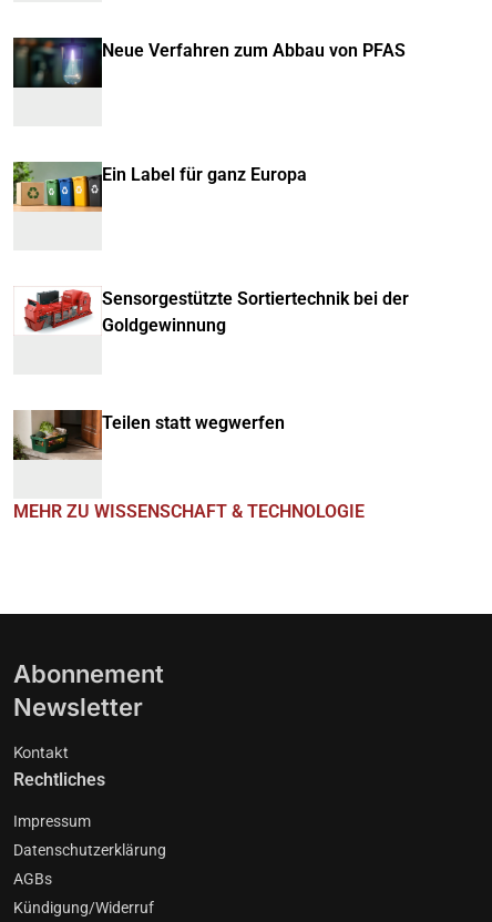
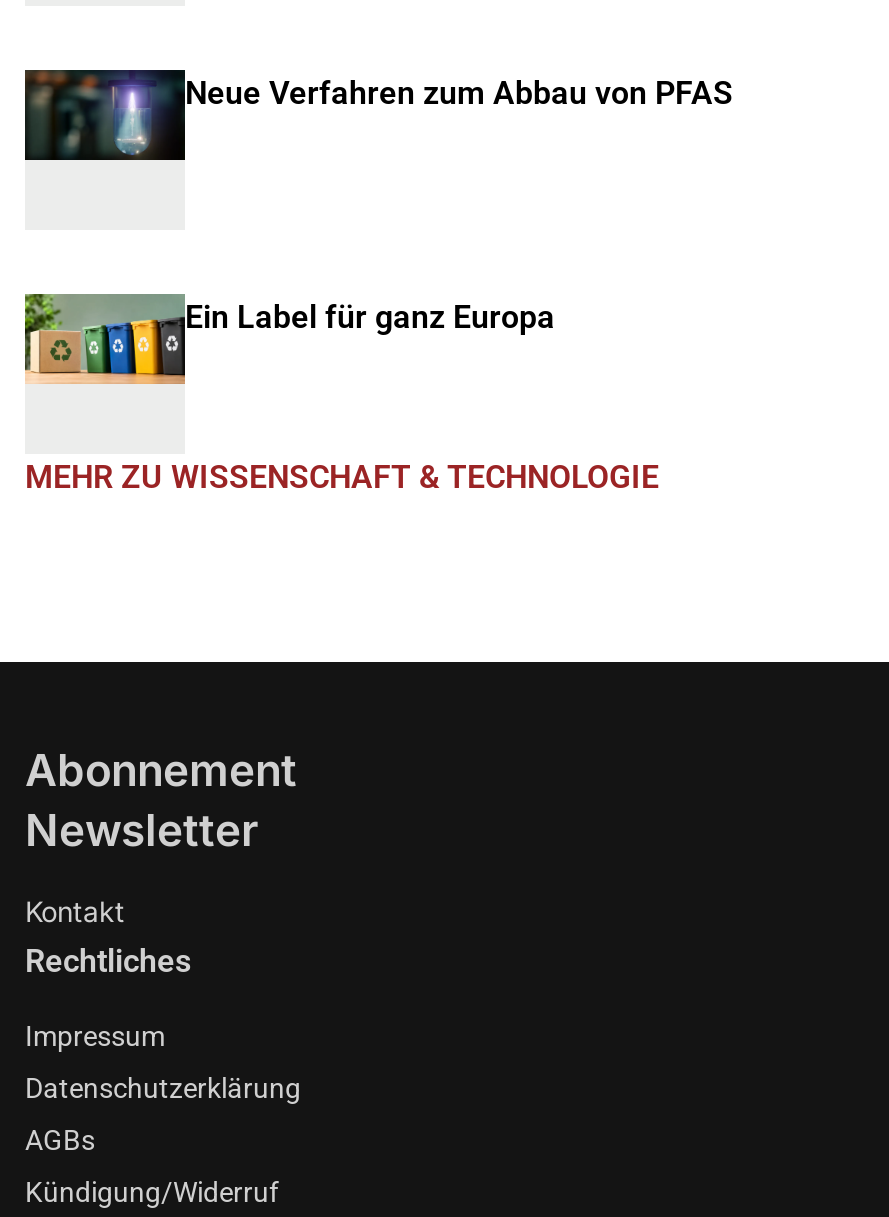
[23,288,409,336] [image] | Sensorgestützte Sortiertechnik bei der | Goldgewinnung -> none
[12,409,285,461] [image] | Teilen statt wegwerfen -> none

